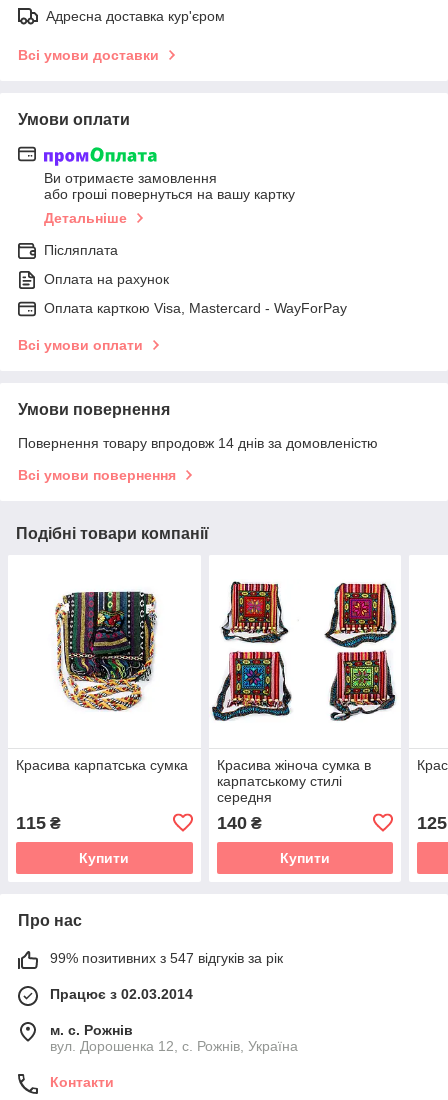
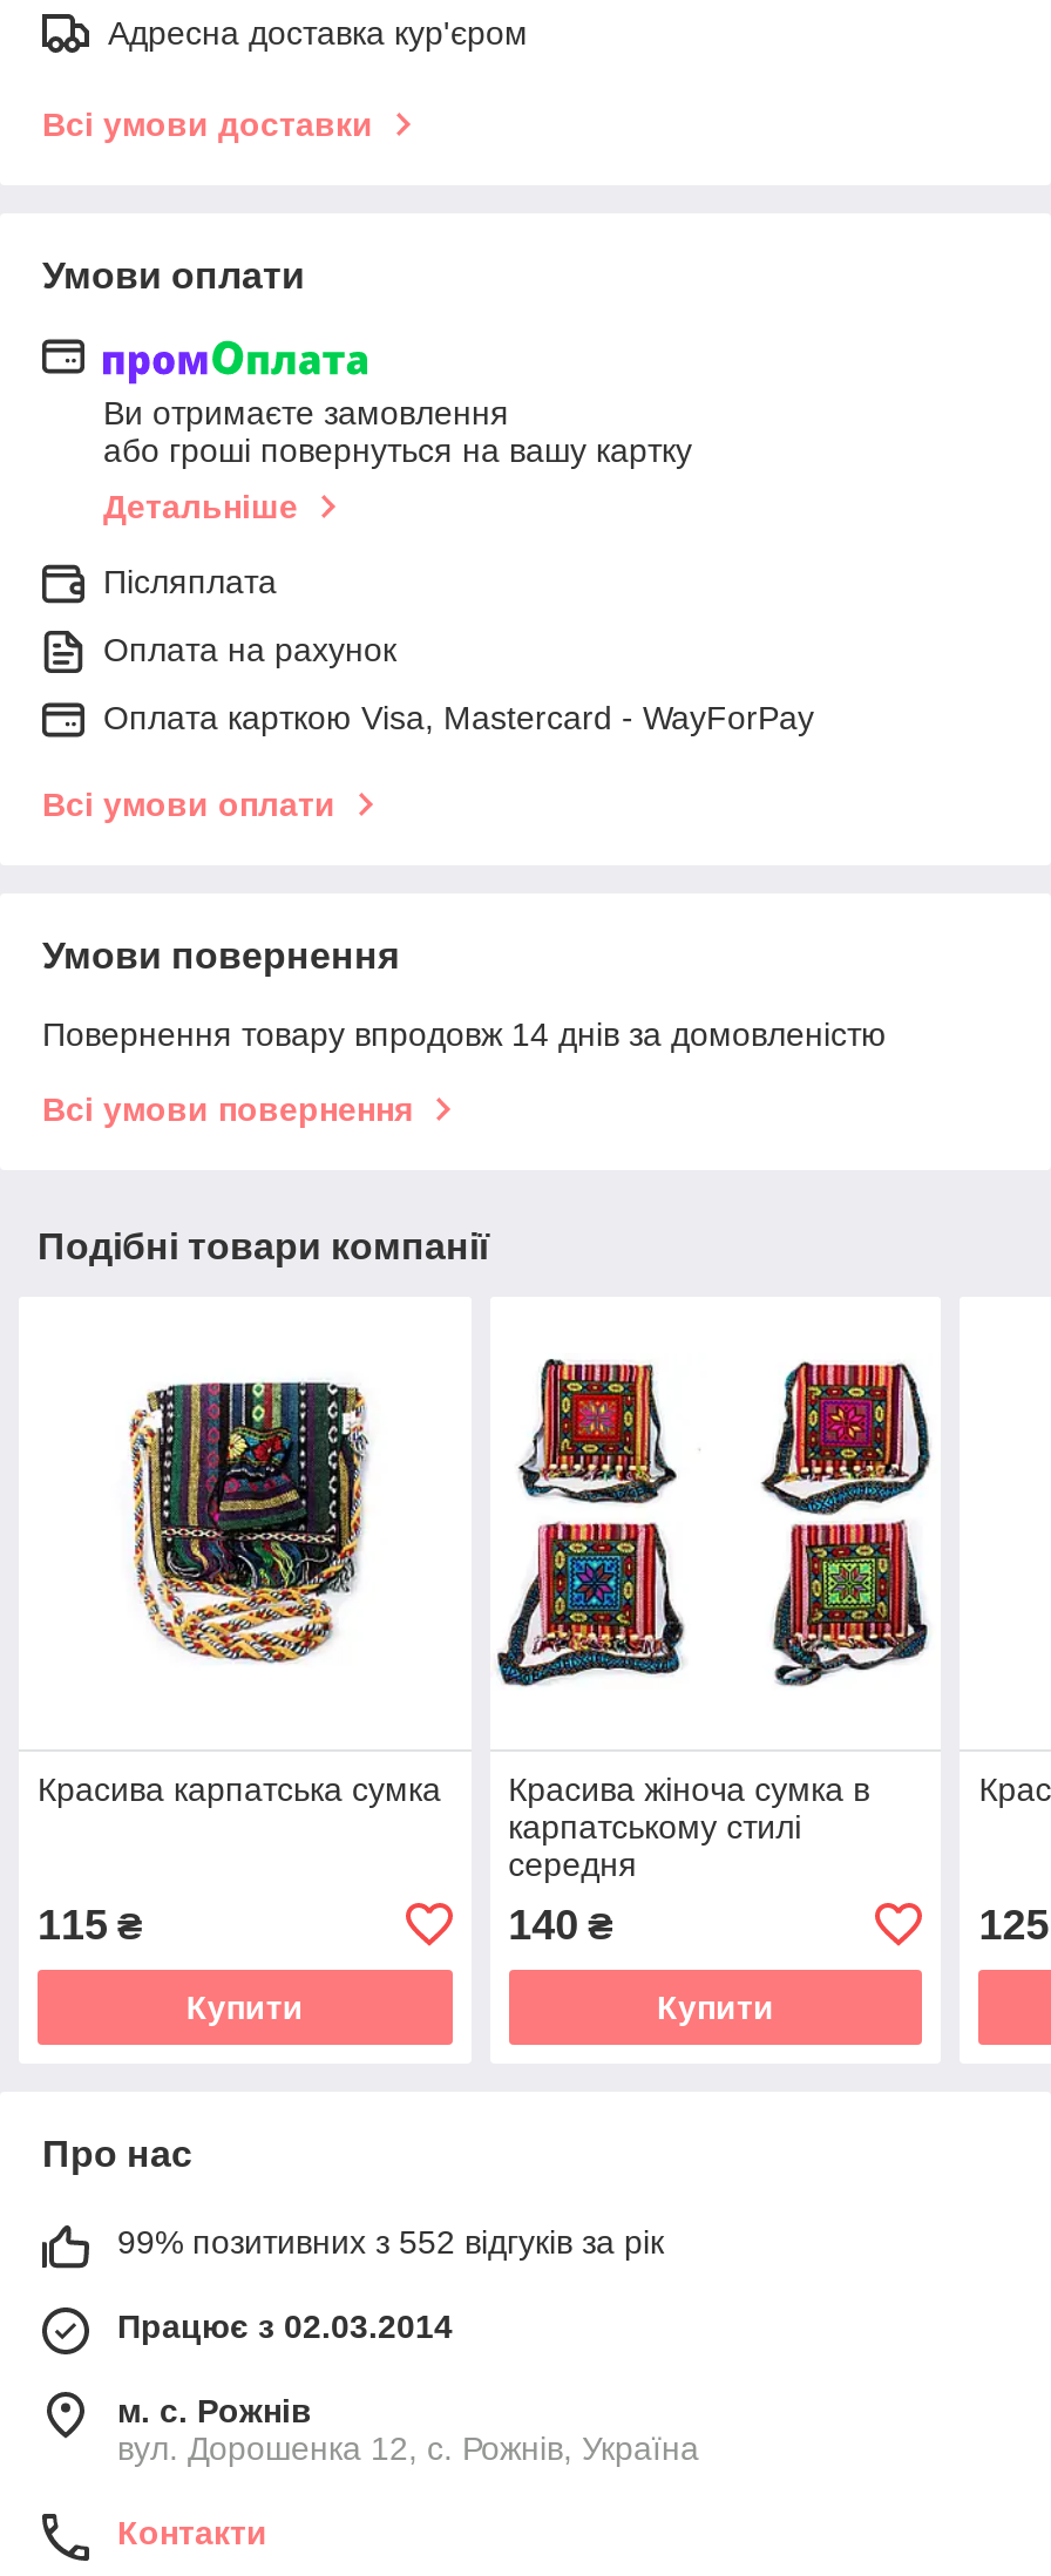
[50,949,283,965] 99% позитивних з 547 відгуків за рік -> [117,2222,664,2259] 99% позитивних з 552 відгуків за рік

